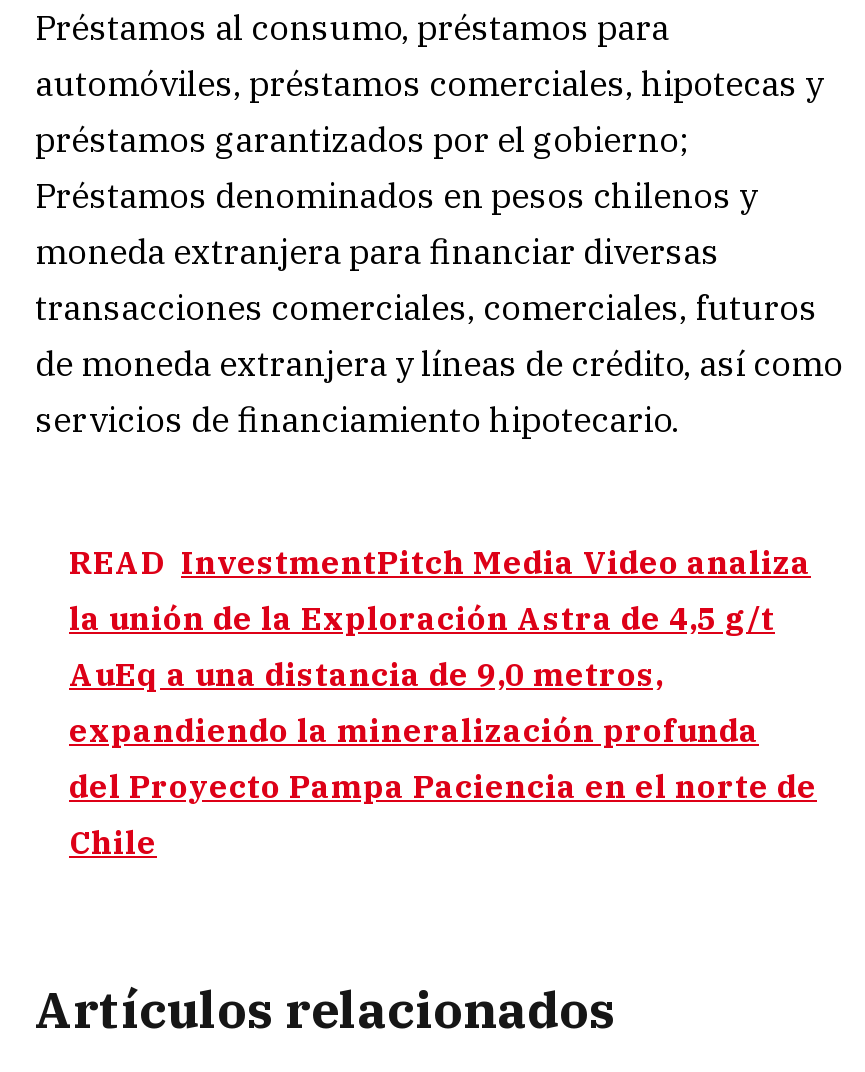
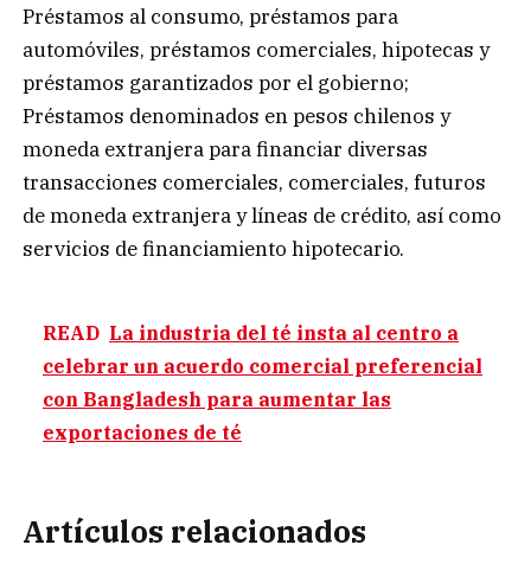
[69,542,817,862] READ InvestmentPitch Media Video analiza | la unión de la Exploración Astra de 4,5 g/t | AuEq a una distancia de 9,0 metros, | expandiendo la mineralización profunda | del Proyecto Pampa Paciencia en el norte de | Chile -> [43,321,482,444] READ La industria del té insta al centro a | celebrar un acuerdo comercial preferencial | con Bangladesh para aumentar las | exportaciones de té

